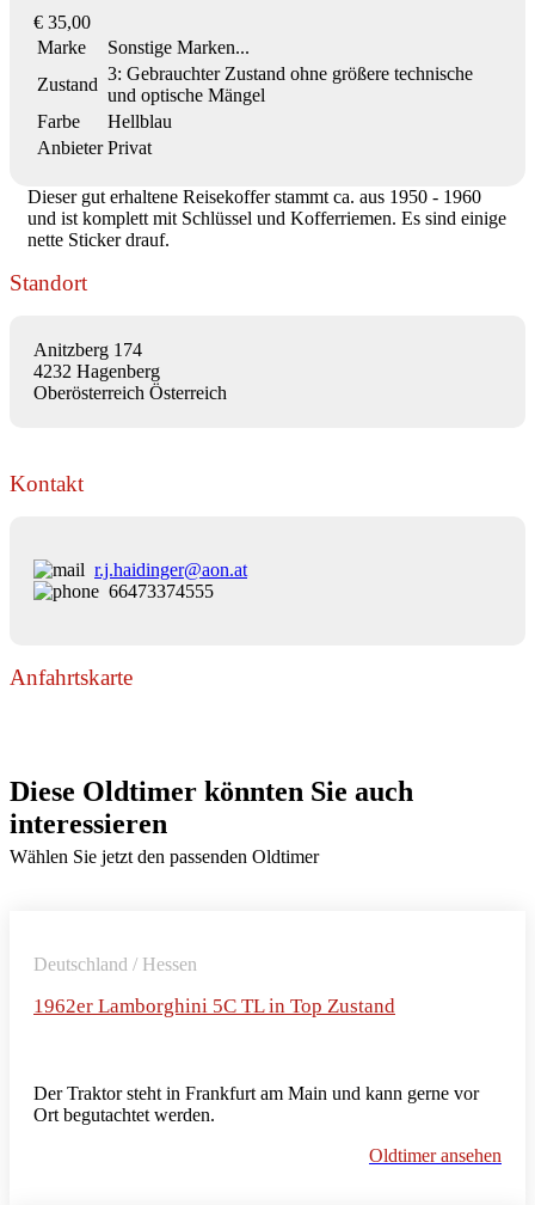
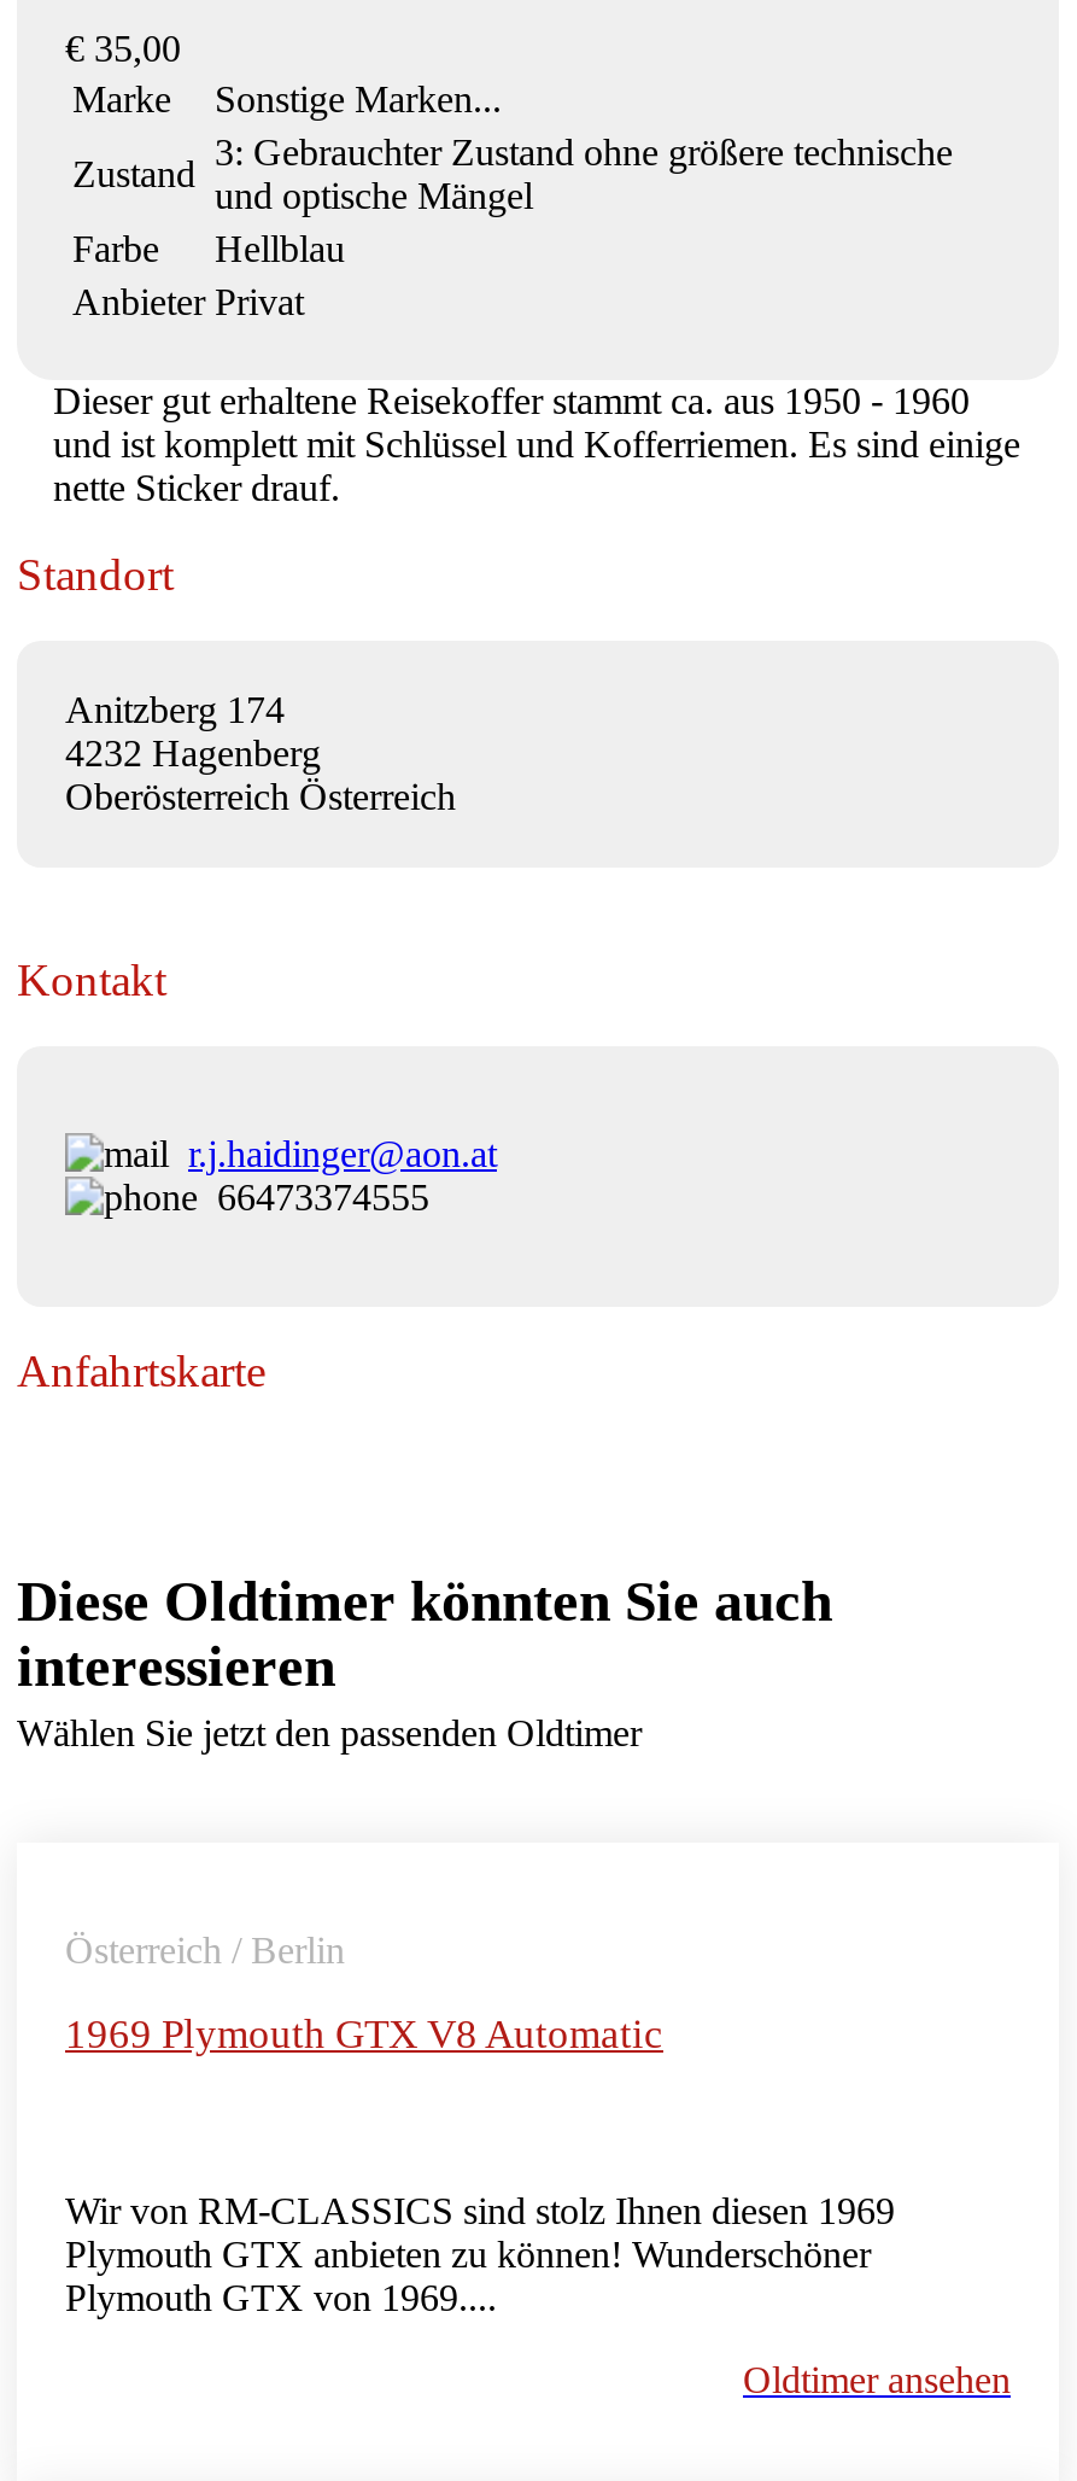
[33,953,197,974] Deutschland / Hessen -> [65,1928,345,1969] Österreich / Berlin
[33,994,395,1017] 1962er Lamborghini 5C TL in Top Zustand -> [65,2010,663,2056] 1969 Plymouth GTX V8 Automatic
[33,1082,479,1124] Der Traktor steht in Frankfurt am Main und kann gerne vor | Ort begutachtet werden. -> [65,2189,895,2317] Wir von RM-CLASSICS sind stolz Ihnen diesen 1969 | Plymouth GTX anbieten zu können! Wunderschöner | Plymouth GTX von 1969....

